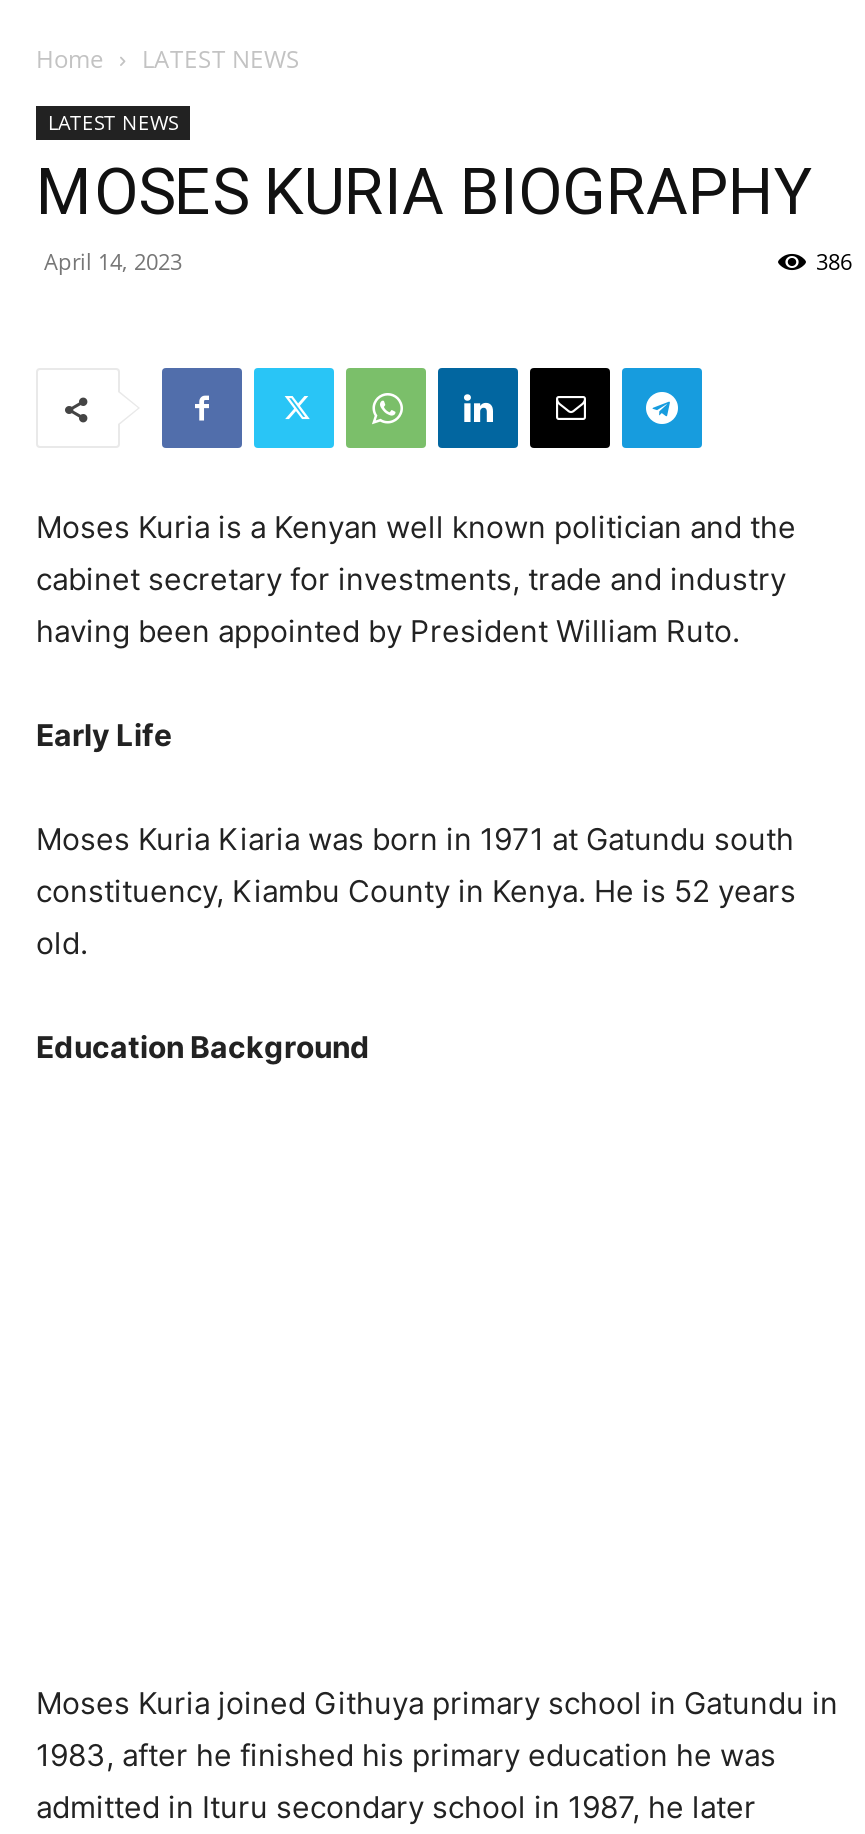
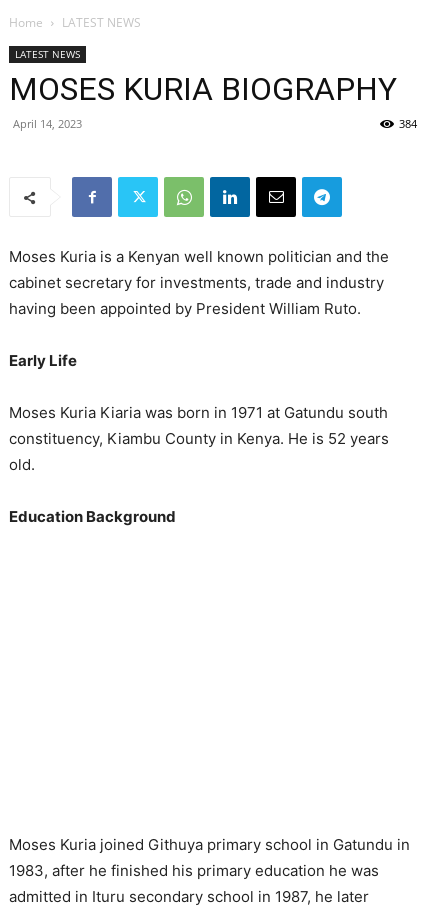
[816,246,852,276] 386 -> [399,116,417,131] 384

